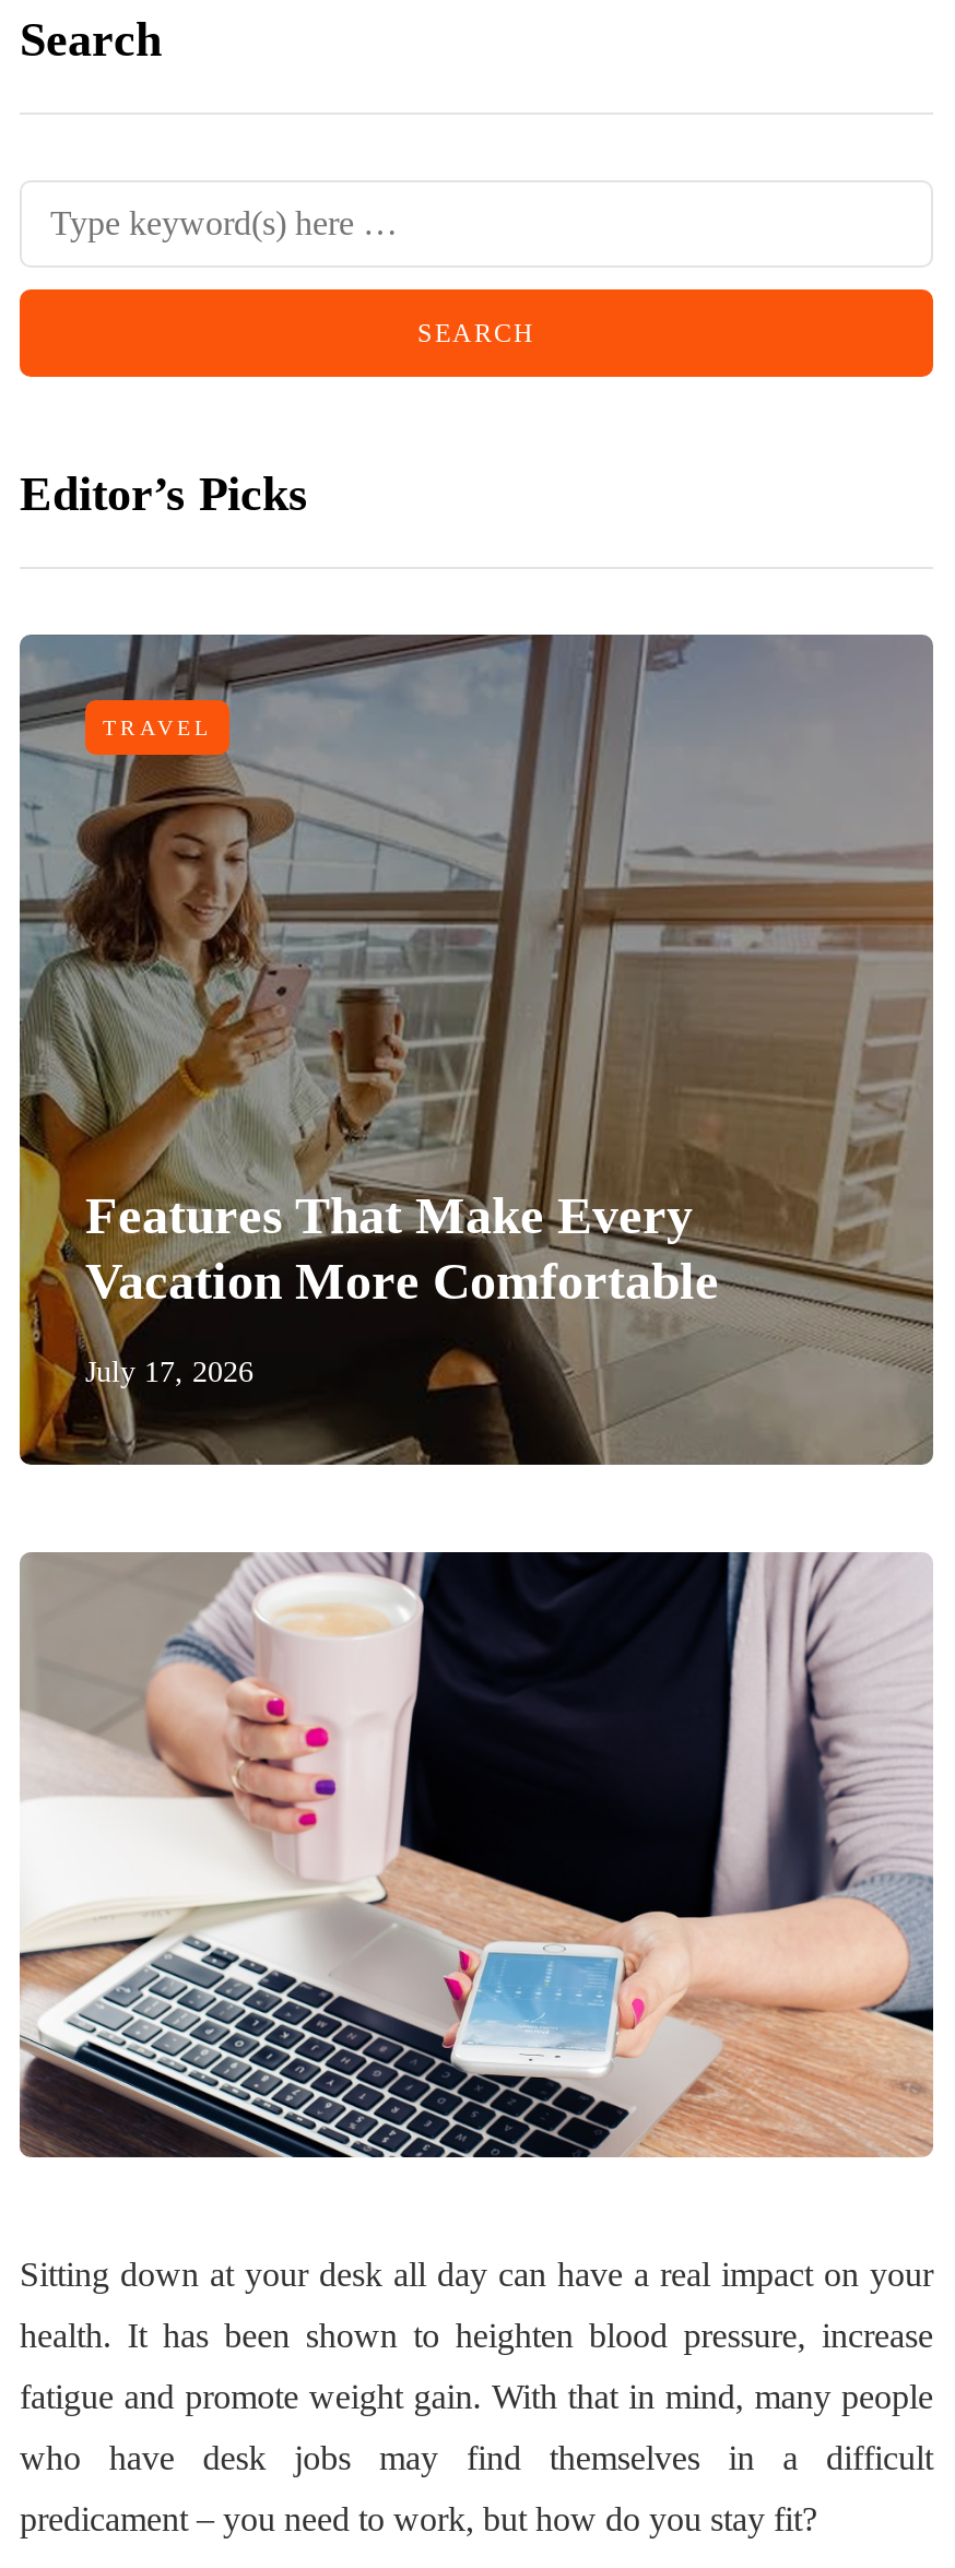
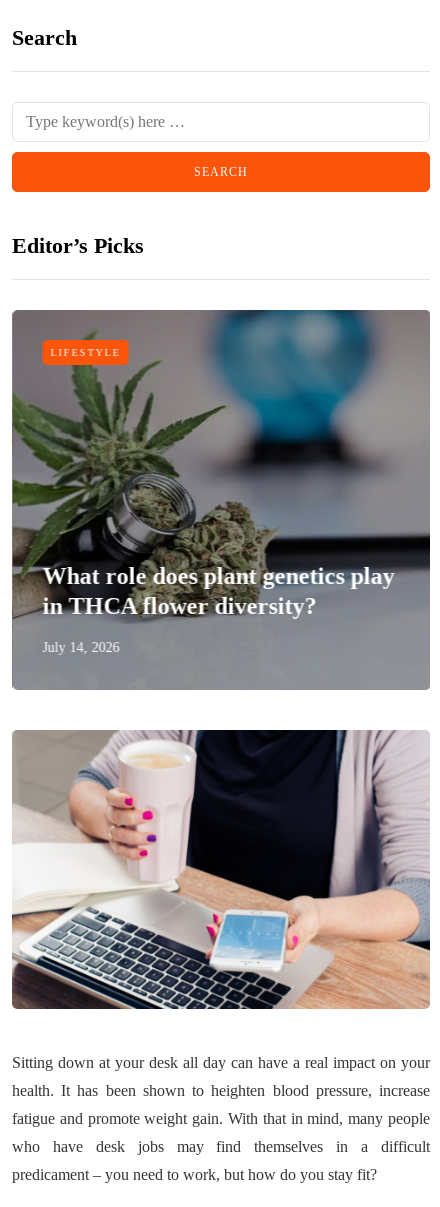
[17,635,933,1465] [image] | TRAVEL -> [11,309,431,690] [image] | LIFESTYLE
[85,1187,719,1310] Features That Make Every | Vacation More Comfortable -> [42,563,394,619] What role does plant genetics play | in THCA flower diversity?
[85,1356,254,1388] July 17, 2026 -> [42,640,119,655] July 14, 2026

